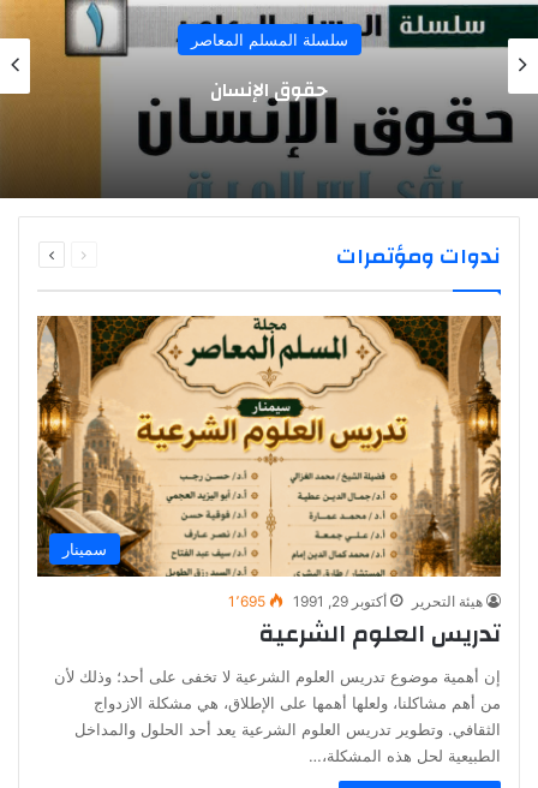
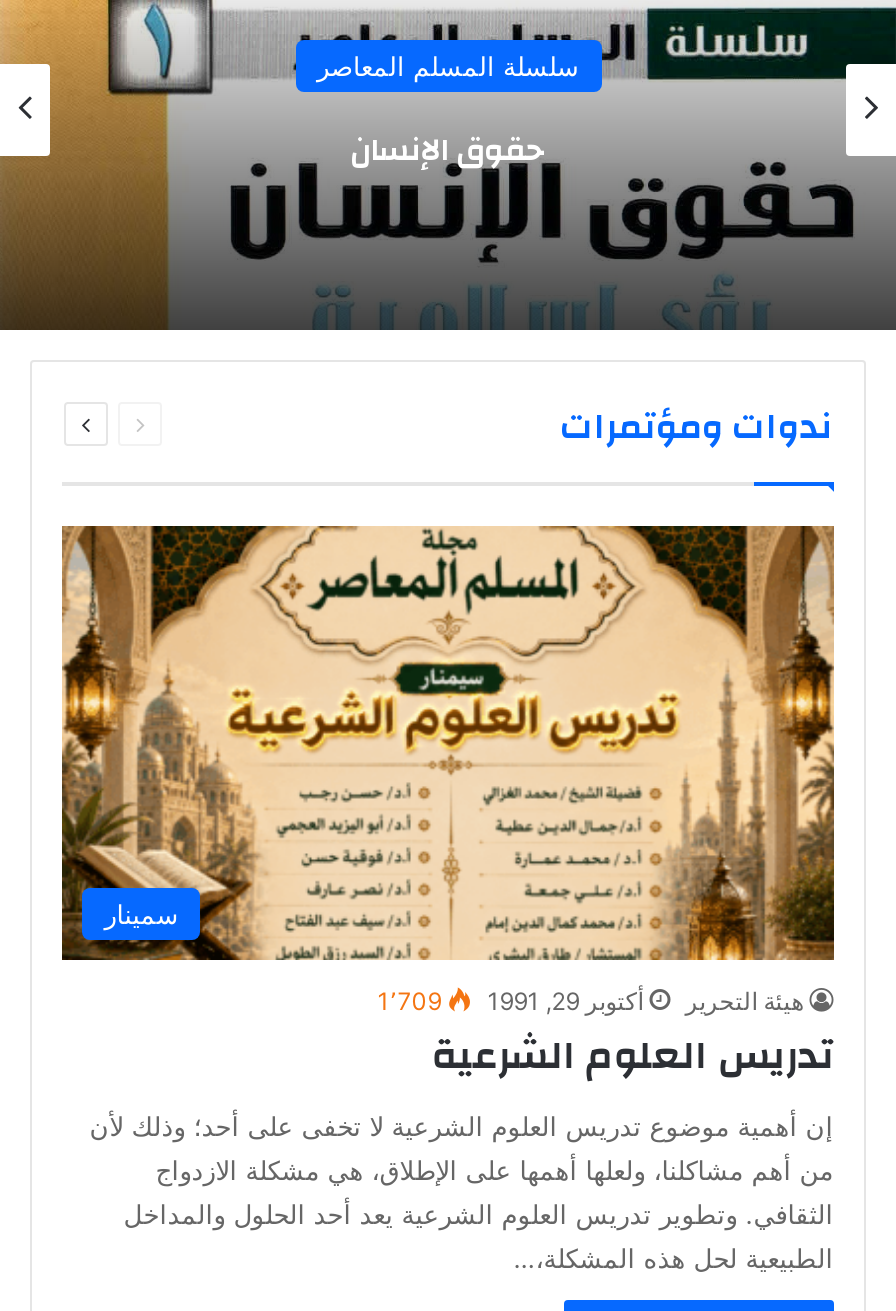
[228,592,265,610] 1٬695 -> [377,986,441,1016] 1٬709

